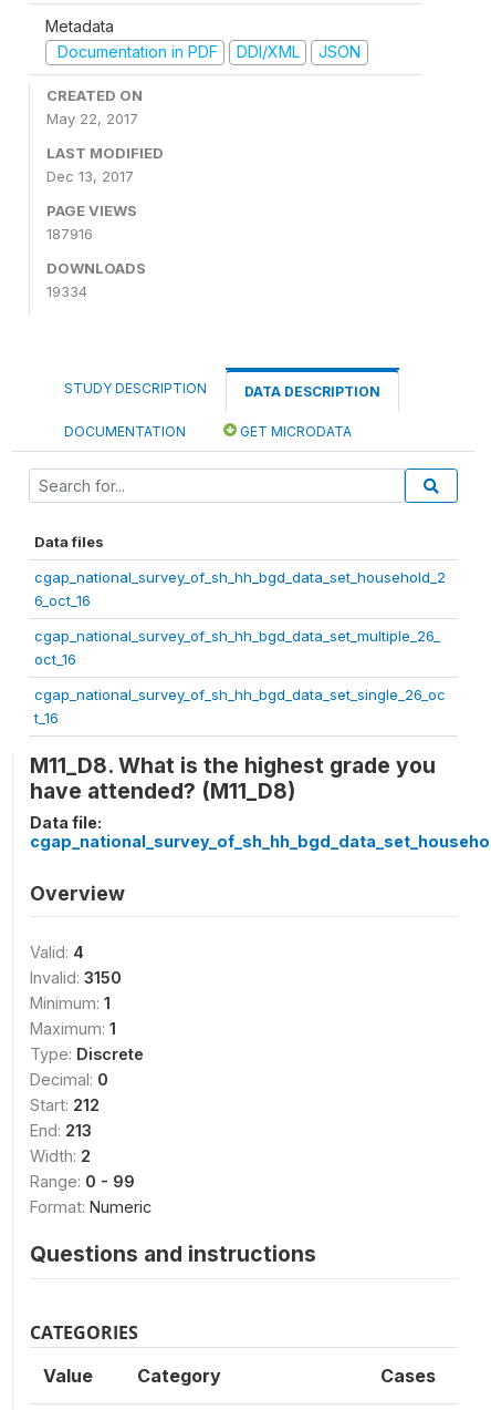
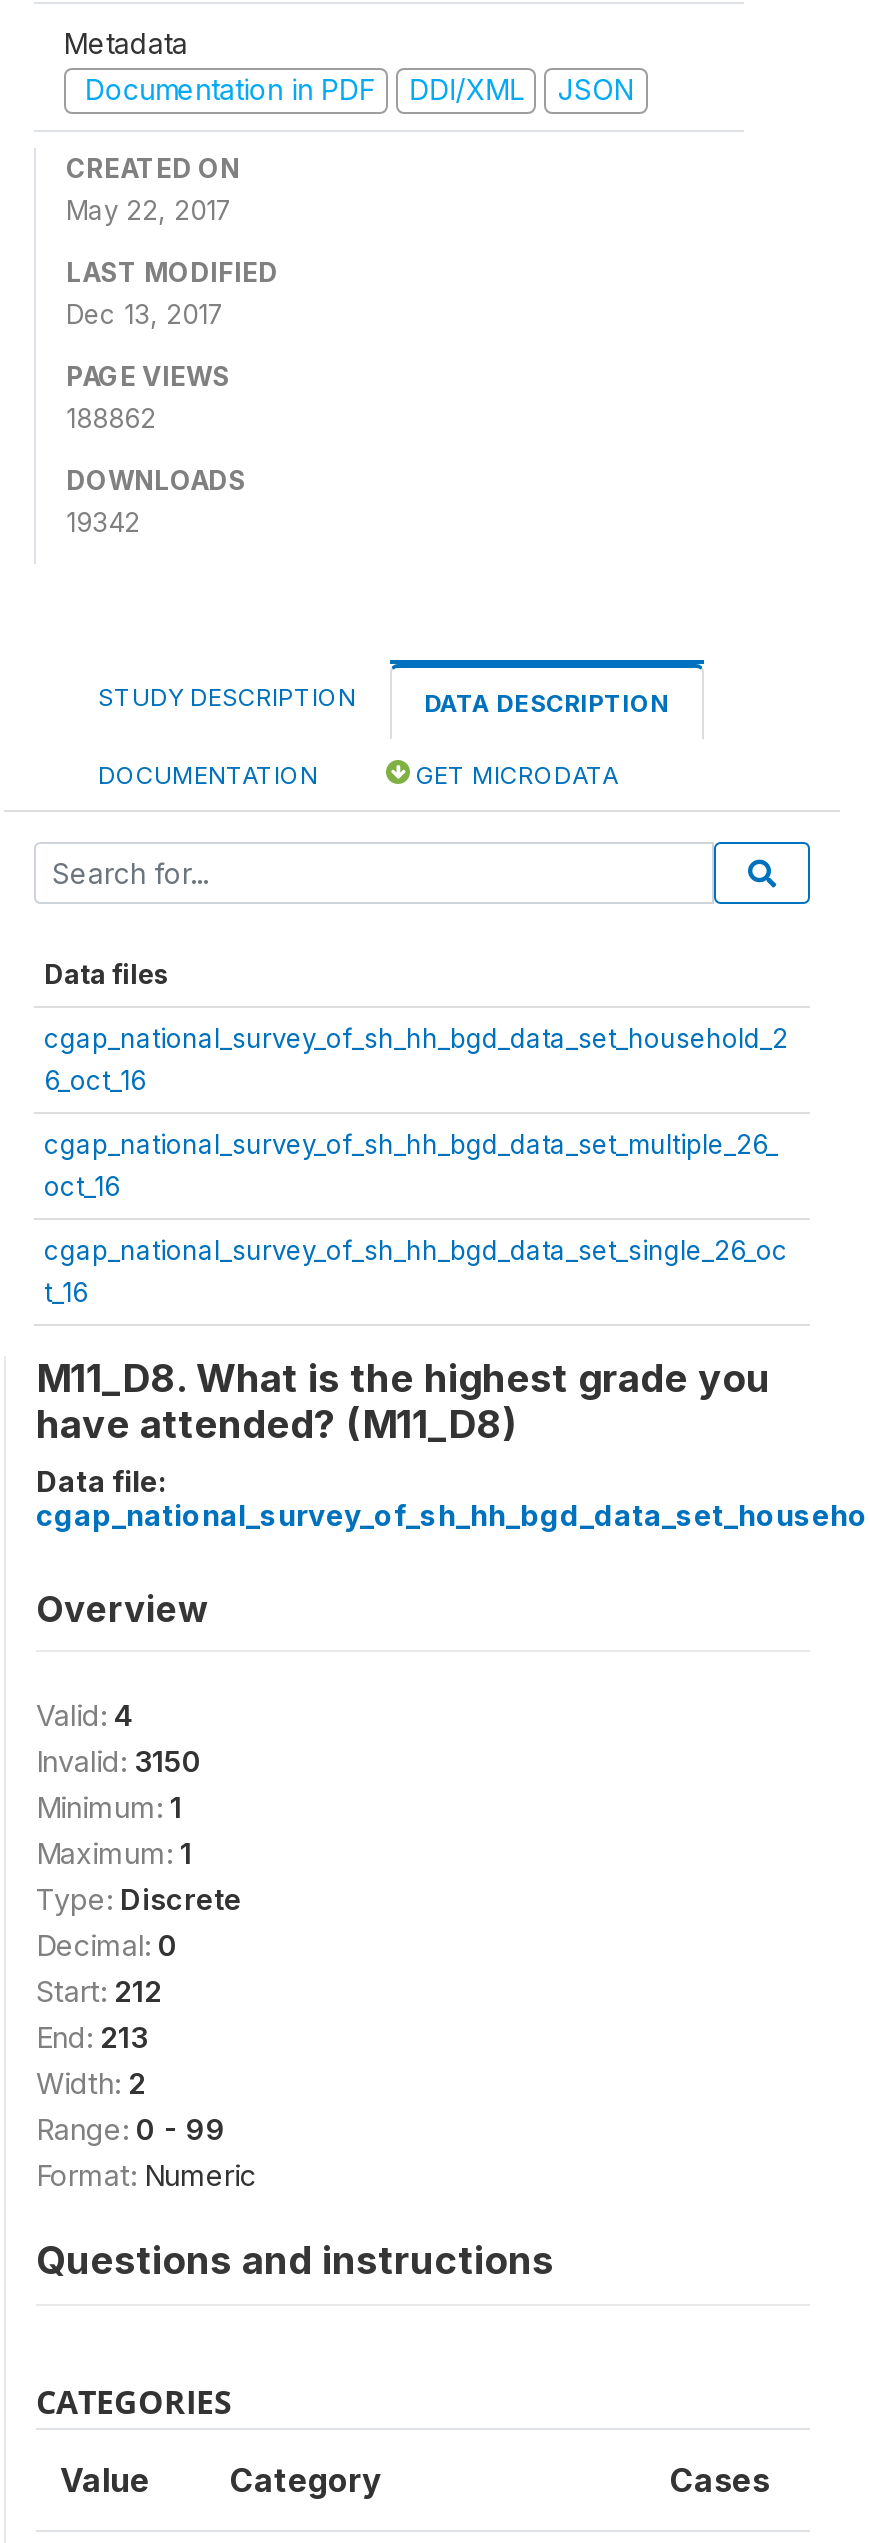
[46,224,93,242] 187916 -> [66,401,156,433] 188862
[46,282,87,300] 19334 -> [66,505,140,537] 19342

